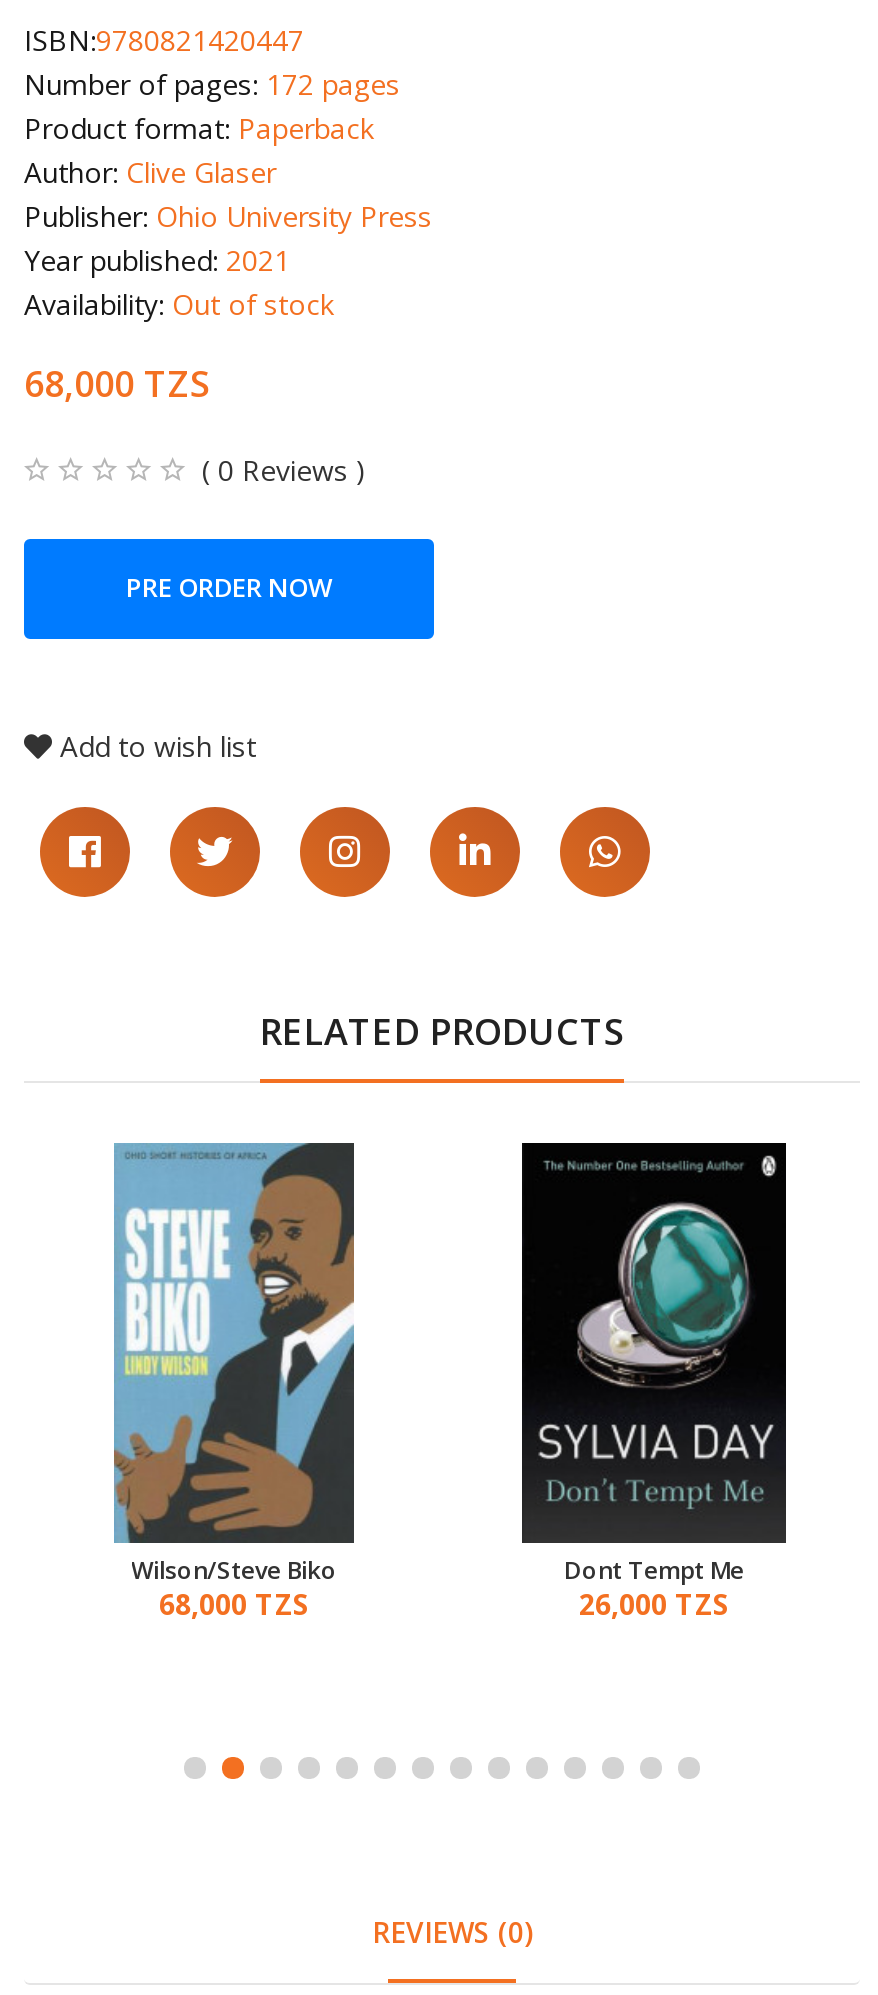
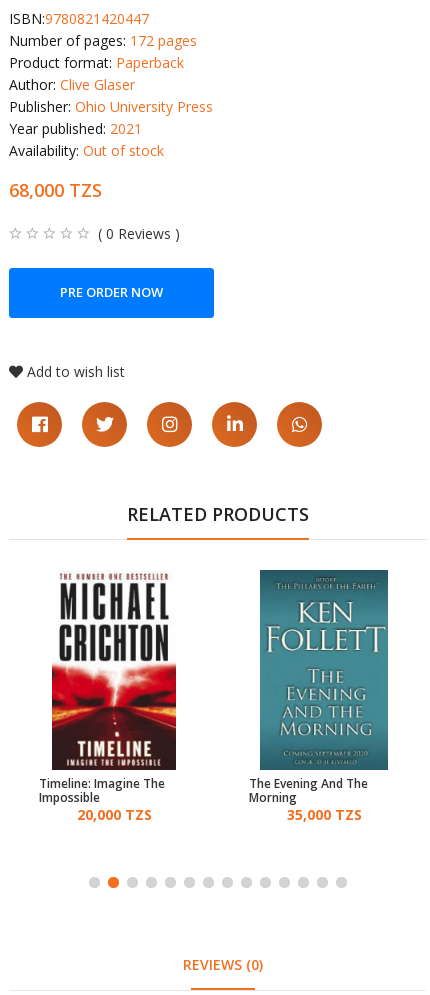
[110,1141,358,1622] [image] | Wilson/Steve Biko | 68,000 TZS -> [39,570,177,824] [image] | Timeline: Imagine The | Impossible | 20,000 TZS
[520,1141,788,1622] [image] | Dont Tempt Me | 26,000 TZS -> [249,569,390,824] [image] | The Evening And The | Morning | 35,000 TZS

